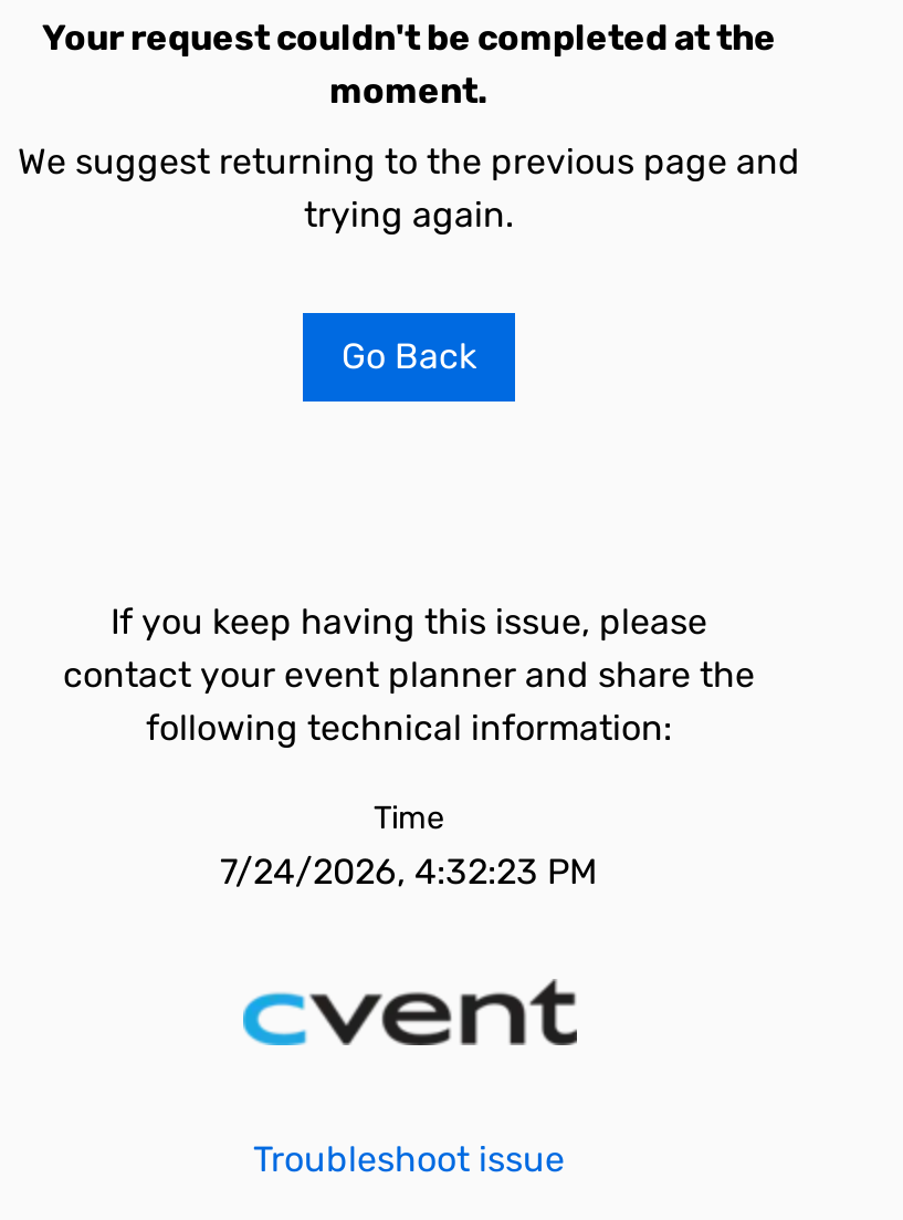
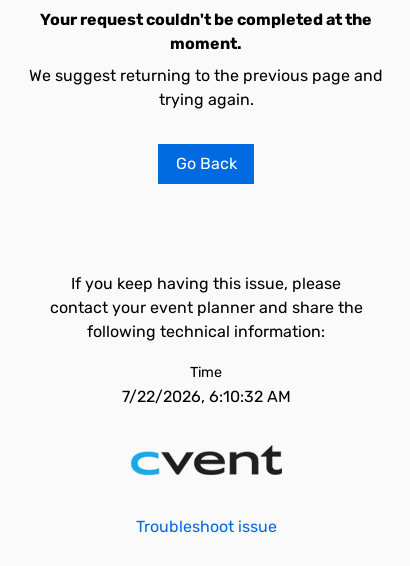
[220,851,598,893] 7/24/2026, 4:32:23 PM -> [121,387,290,406] 7/22/2026, 6:10:32 AM

